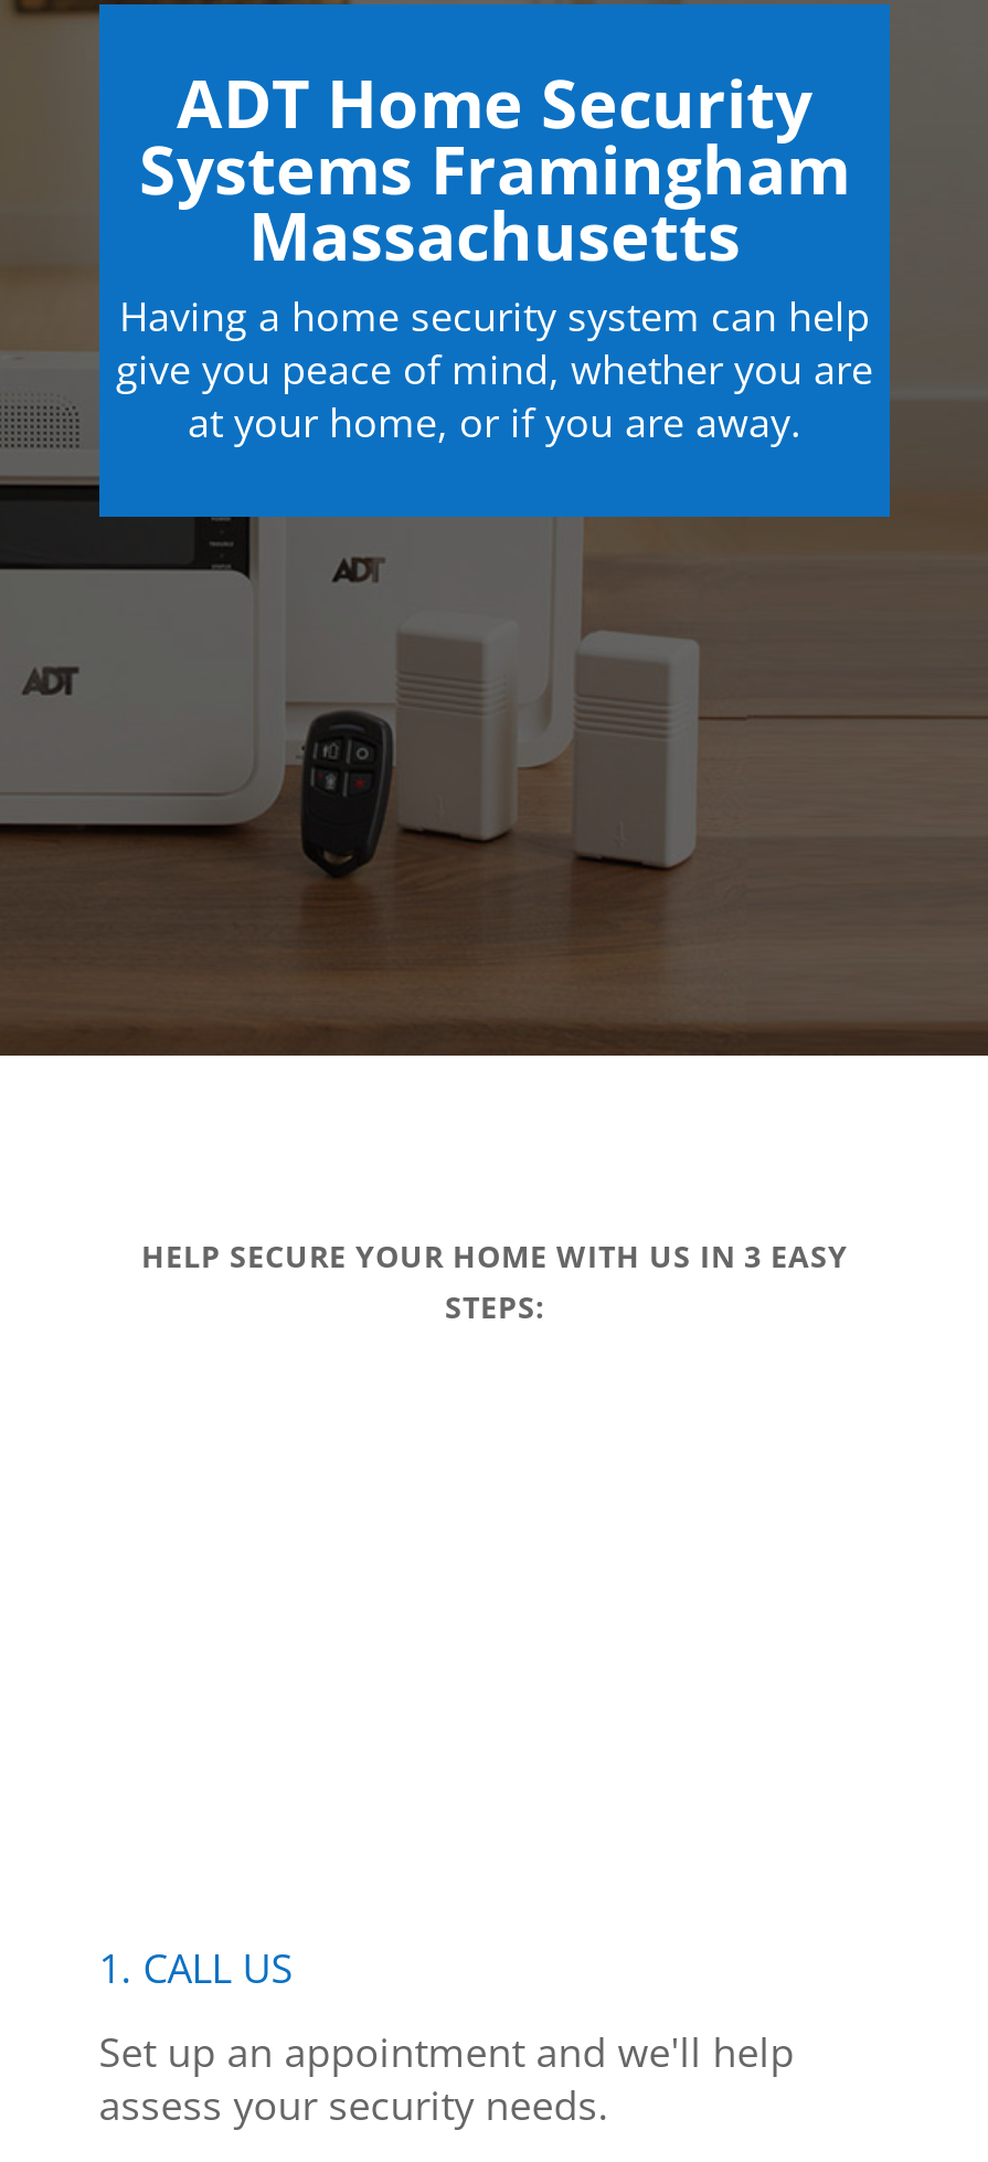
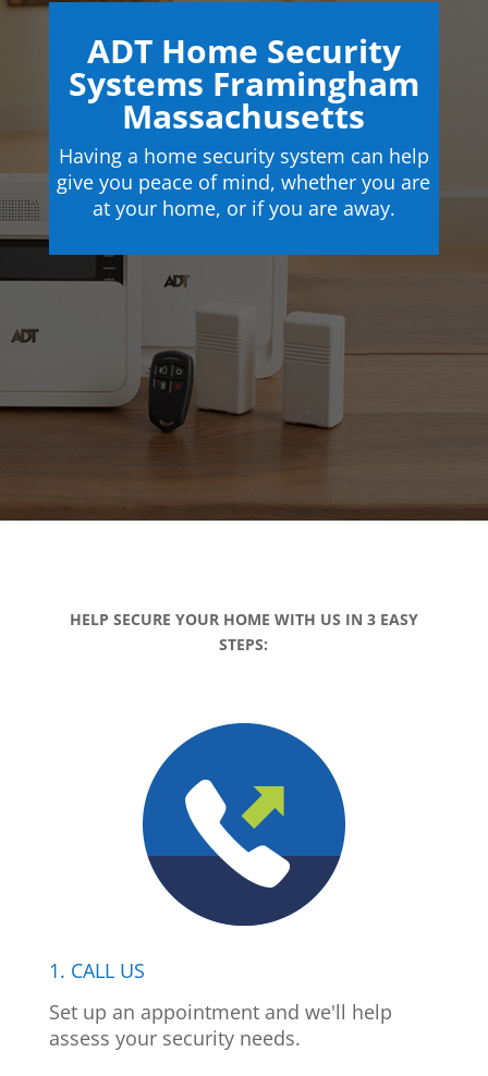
none -> [142,722,346,927] [image]

